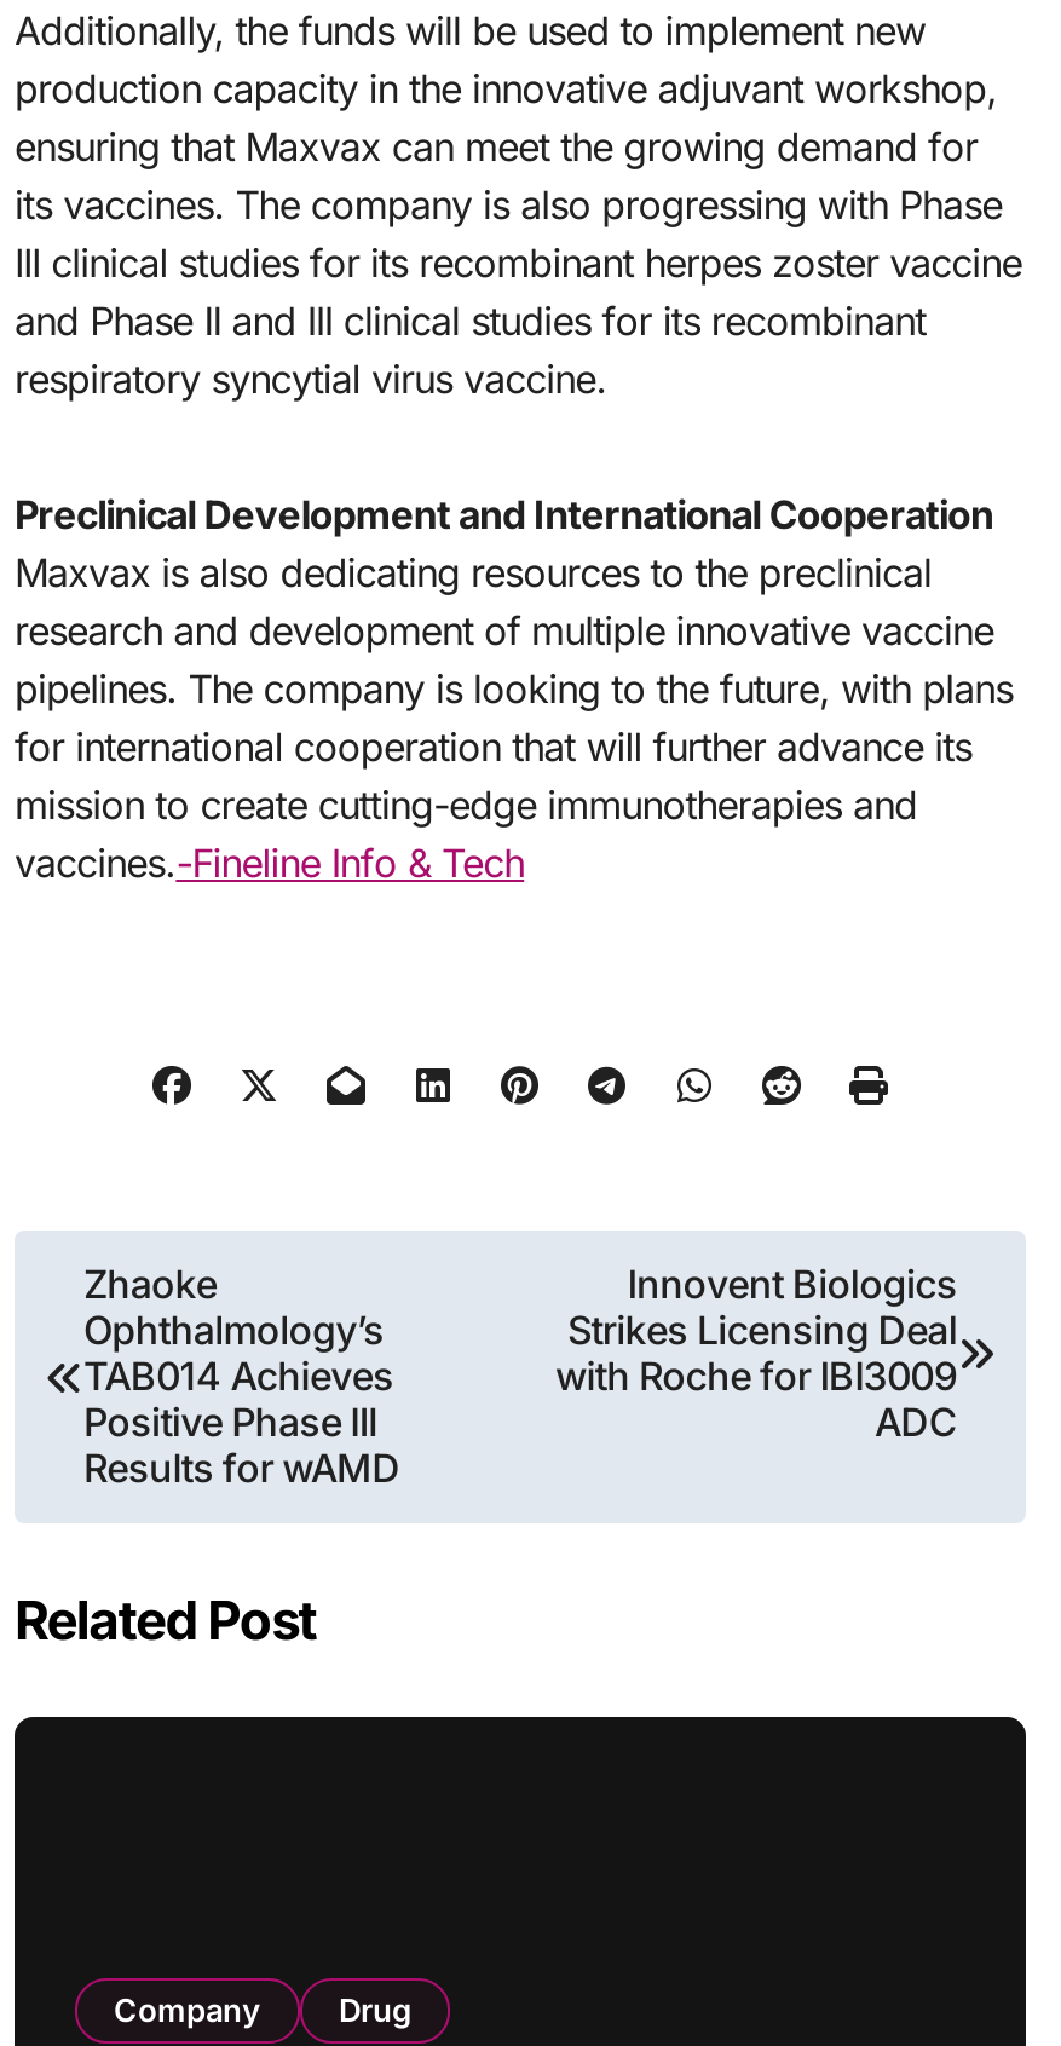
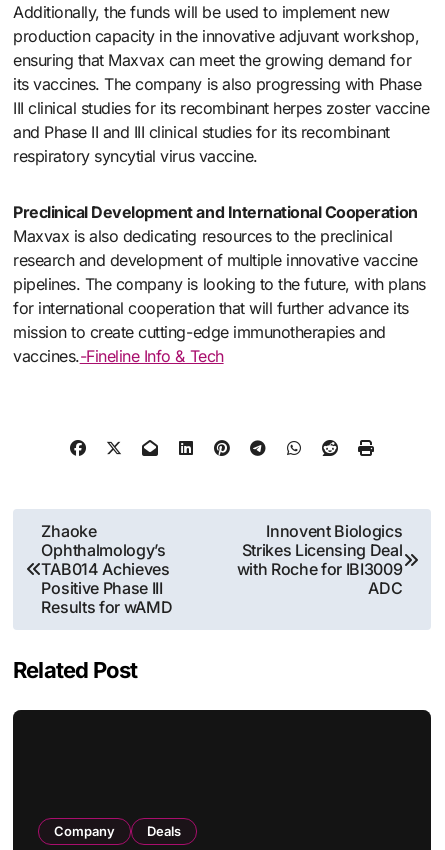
[339,1991,411,2030] Drug -> [147,823,181,839] Deals

